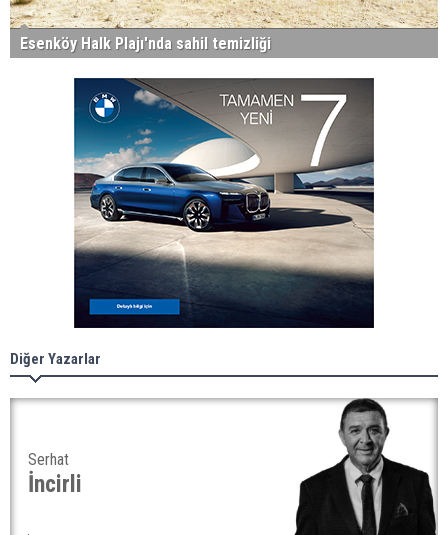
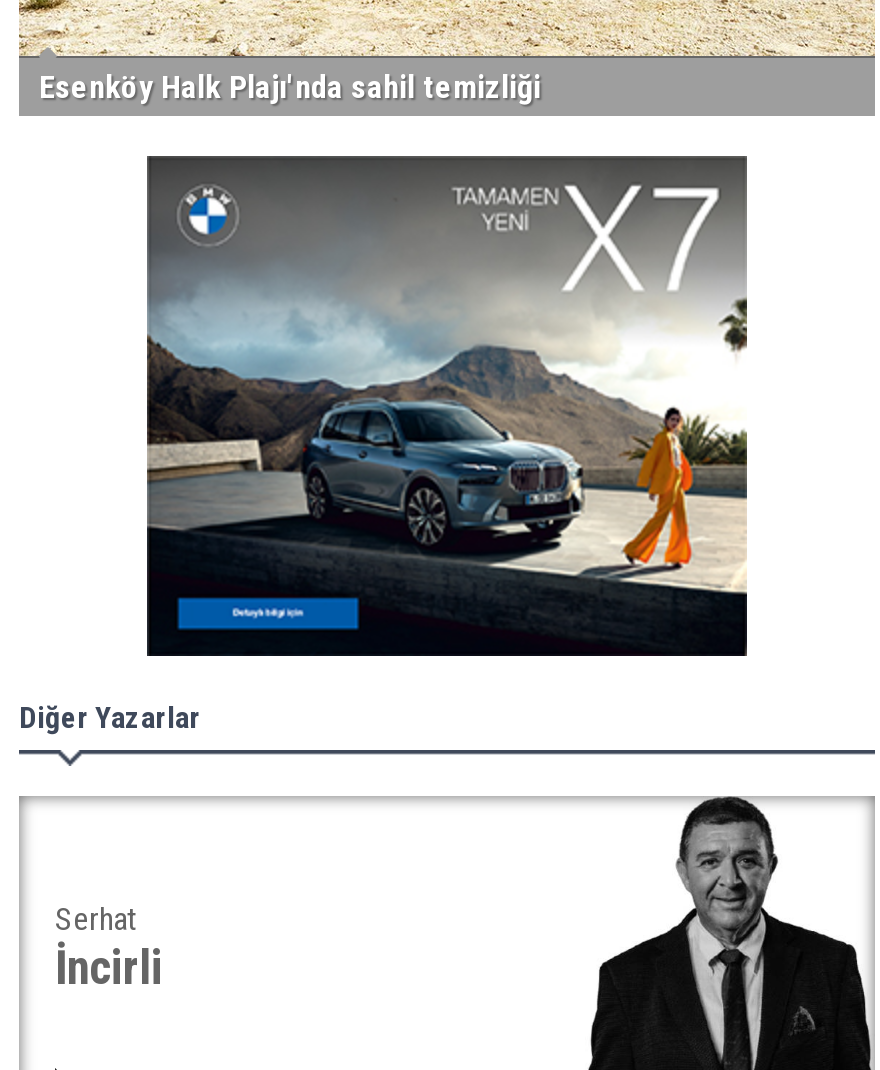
[74,78,375,318] [image] -> [145,156,747,634] [image]

